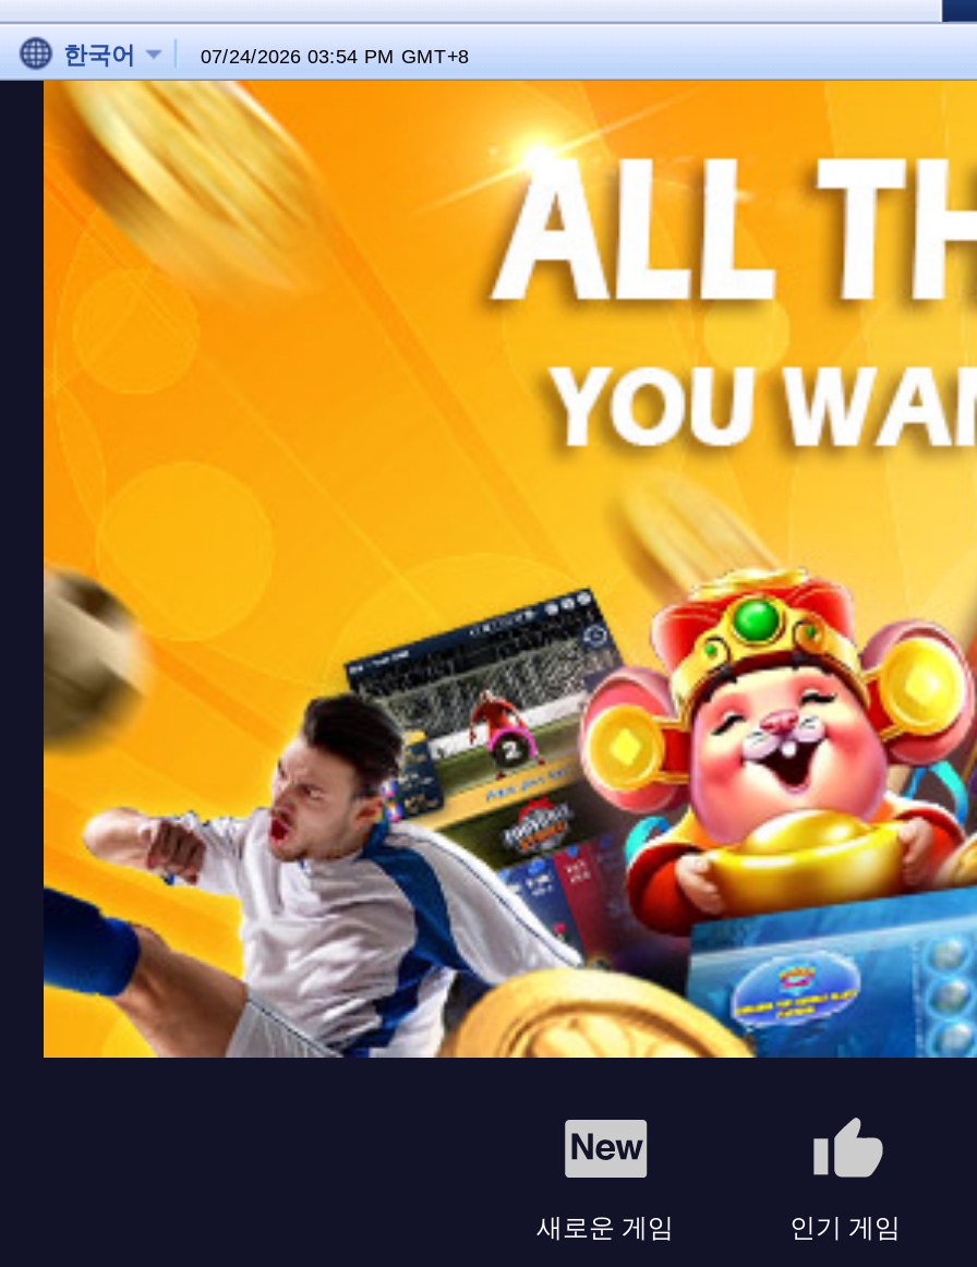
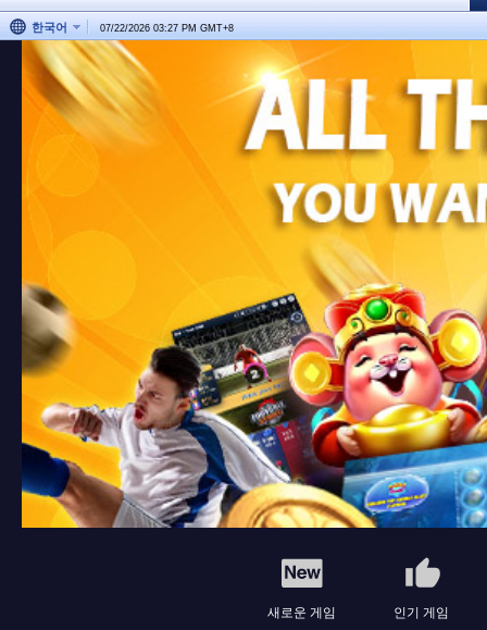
[201,46,469,68] 07/24/2026 03:54 PM GMT+8 -> [100,23,234,34] 07/22/2026 03:27 PM GMT+8

